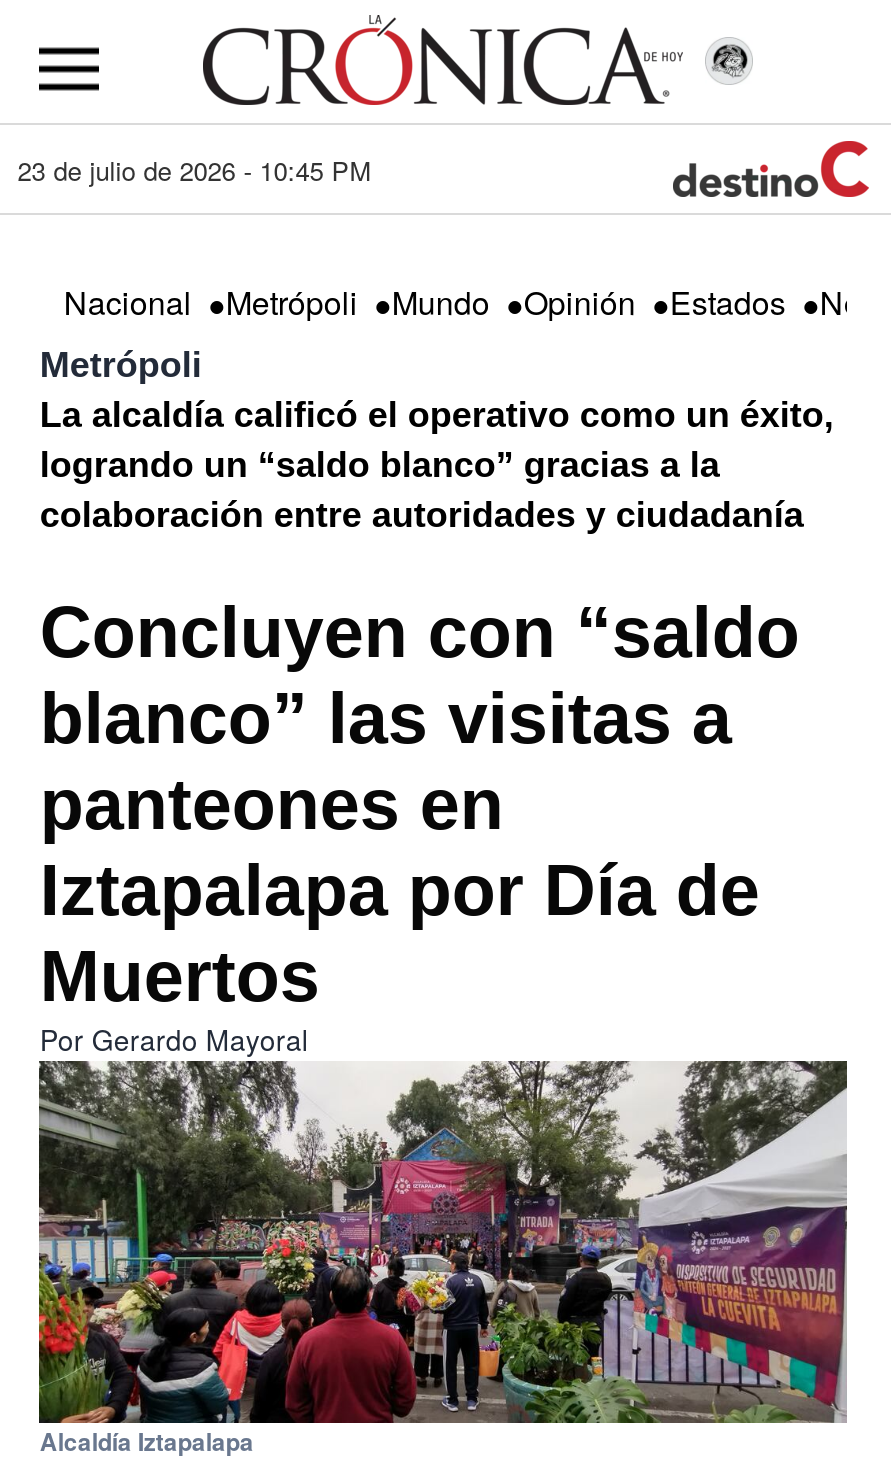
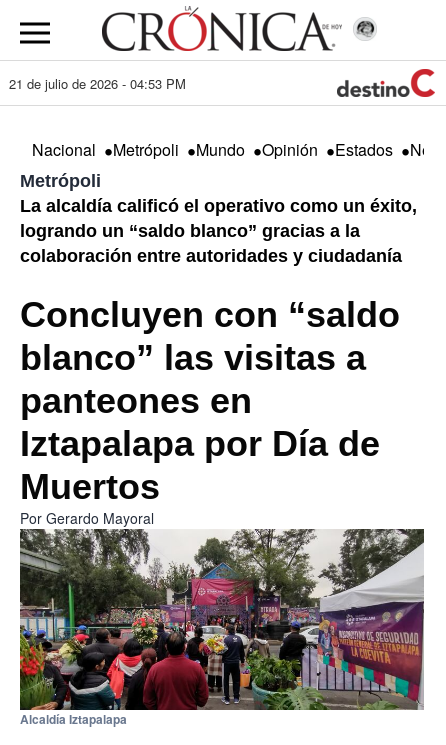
[17,150,371,188] 23 de julio de 2026 - 10:45 PM -> [9,73,186,92] 21 de julio de 2026 - 04:53 PM

